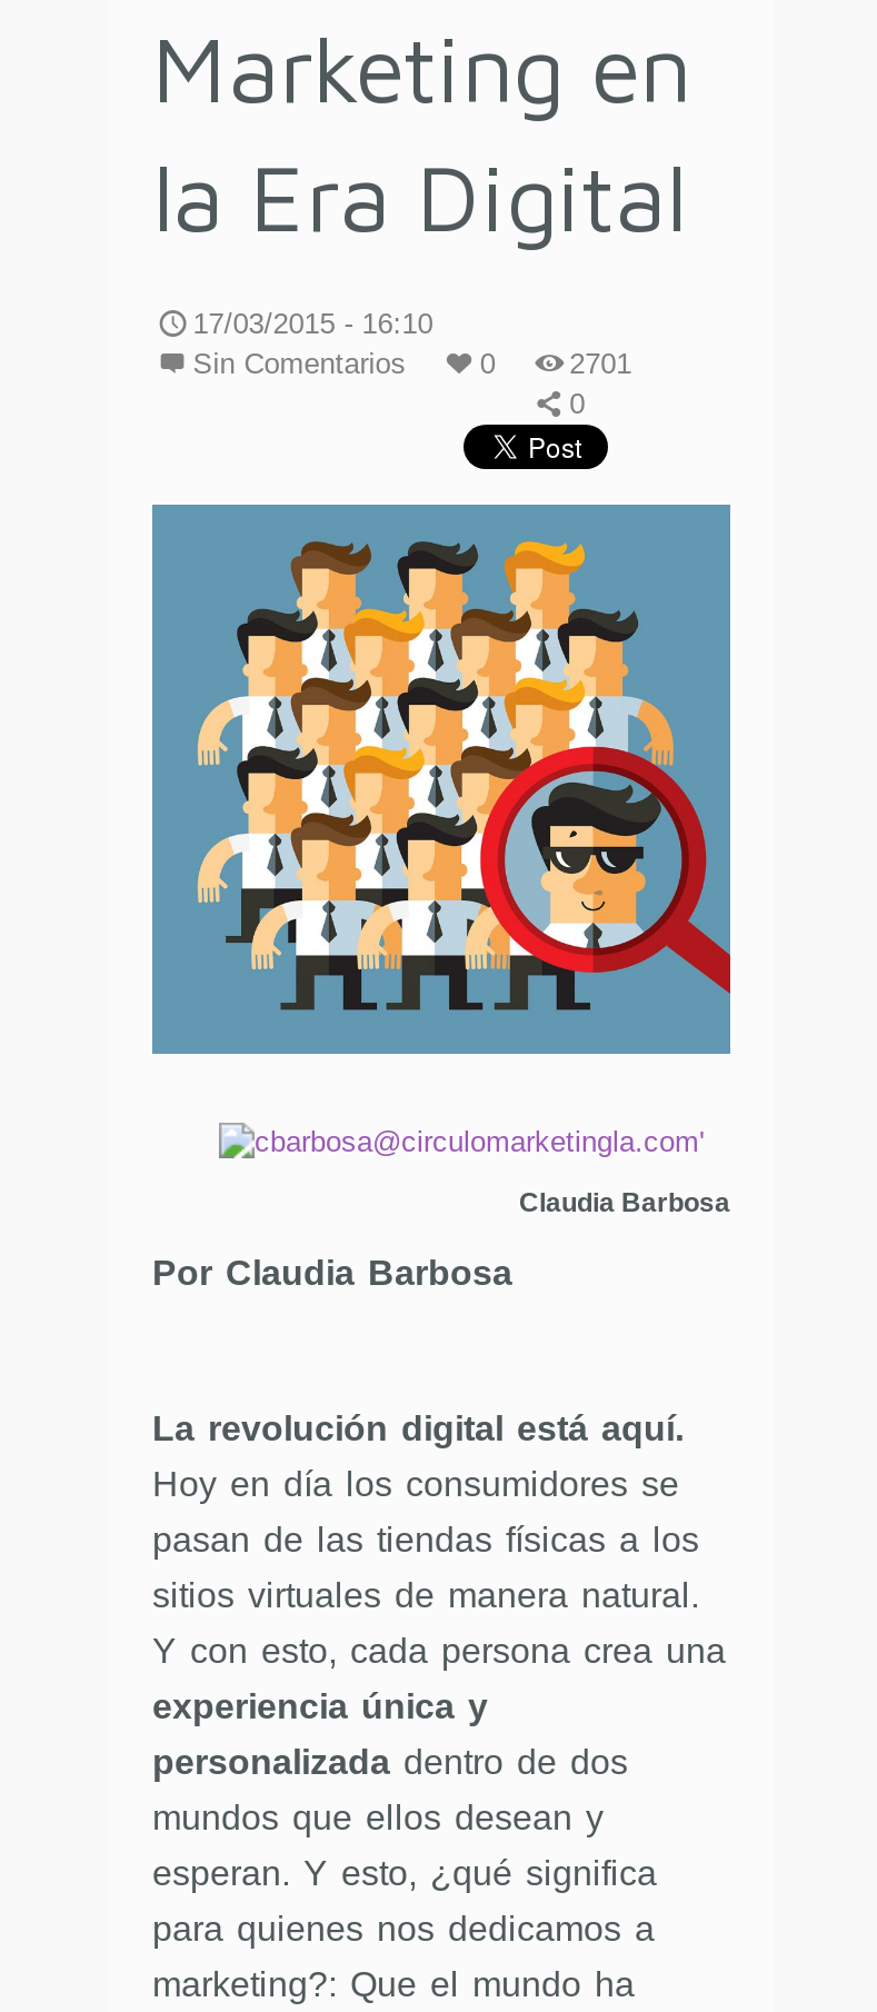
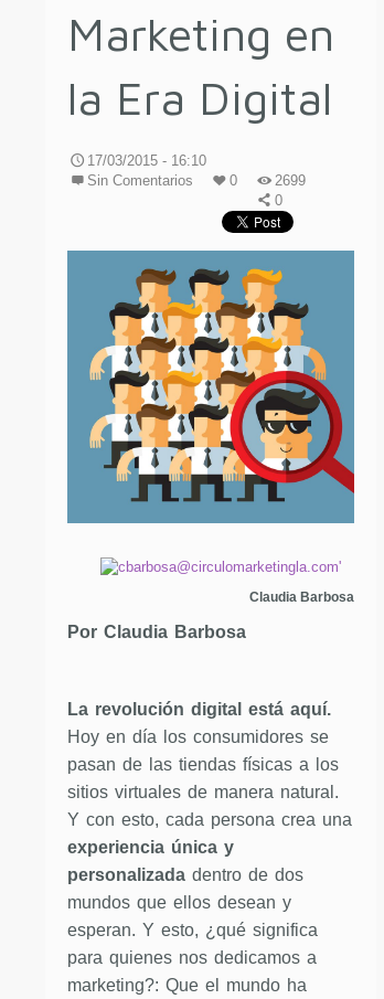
[569,347,632,380] 2701 -> [274,172,305,189] 2699

